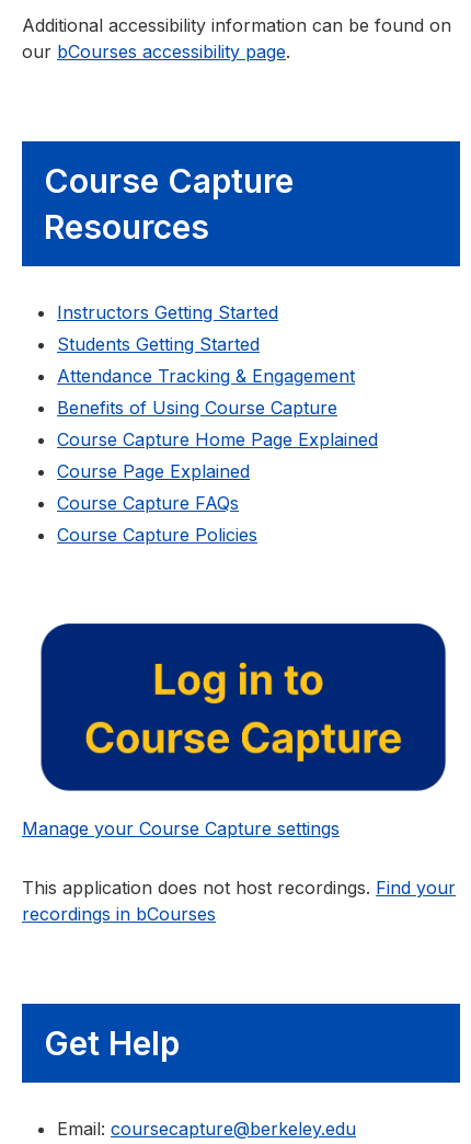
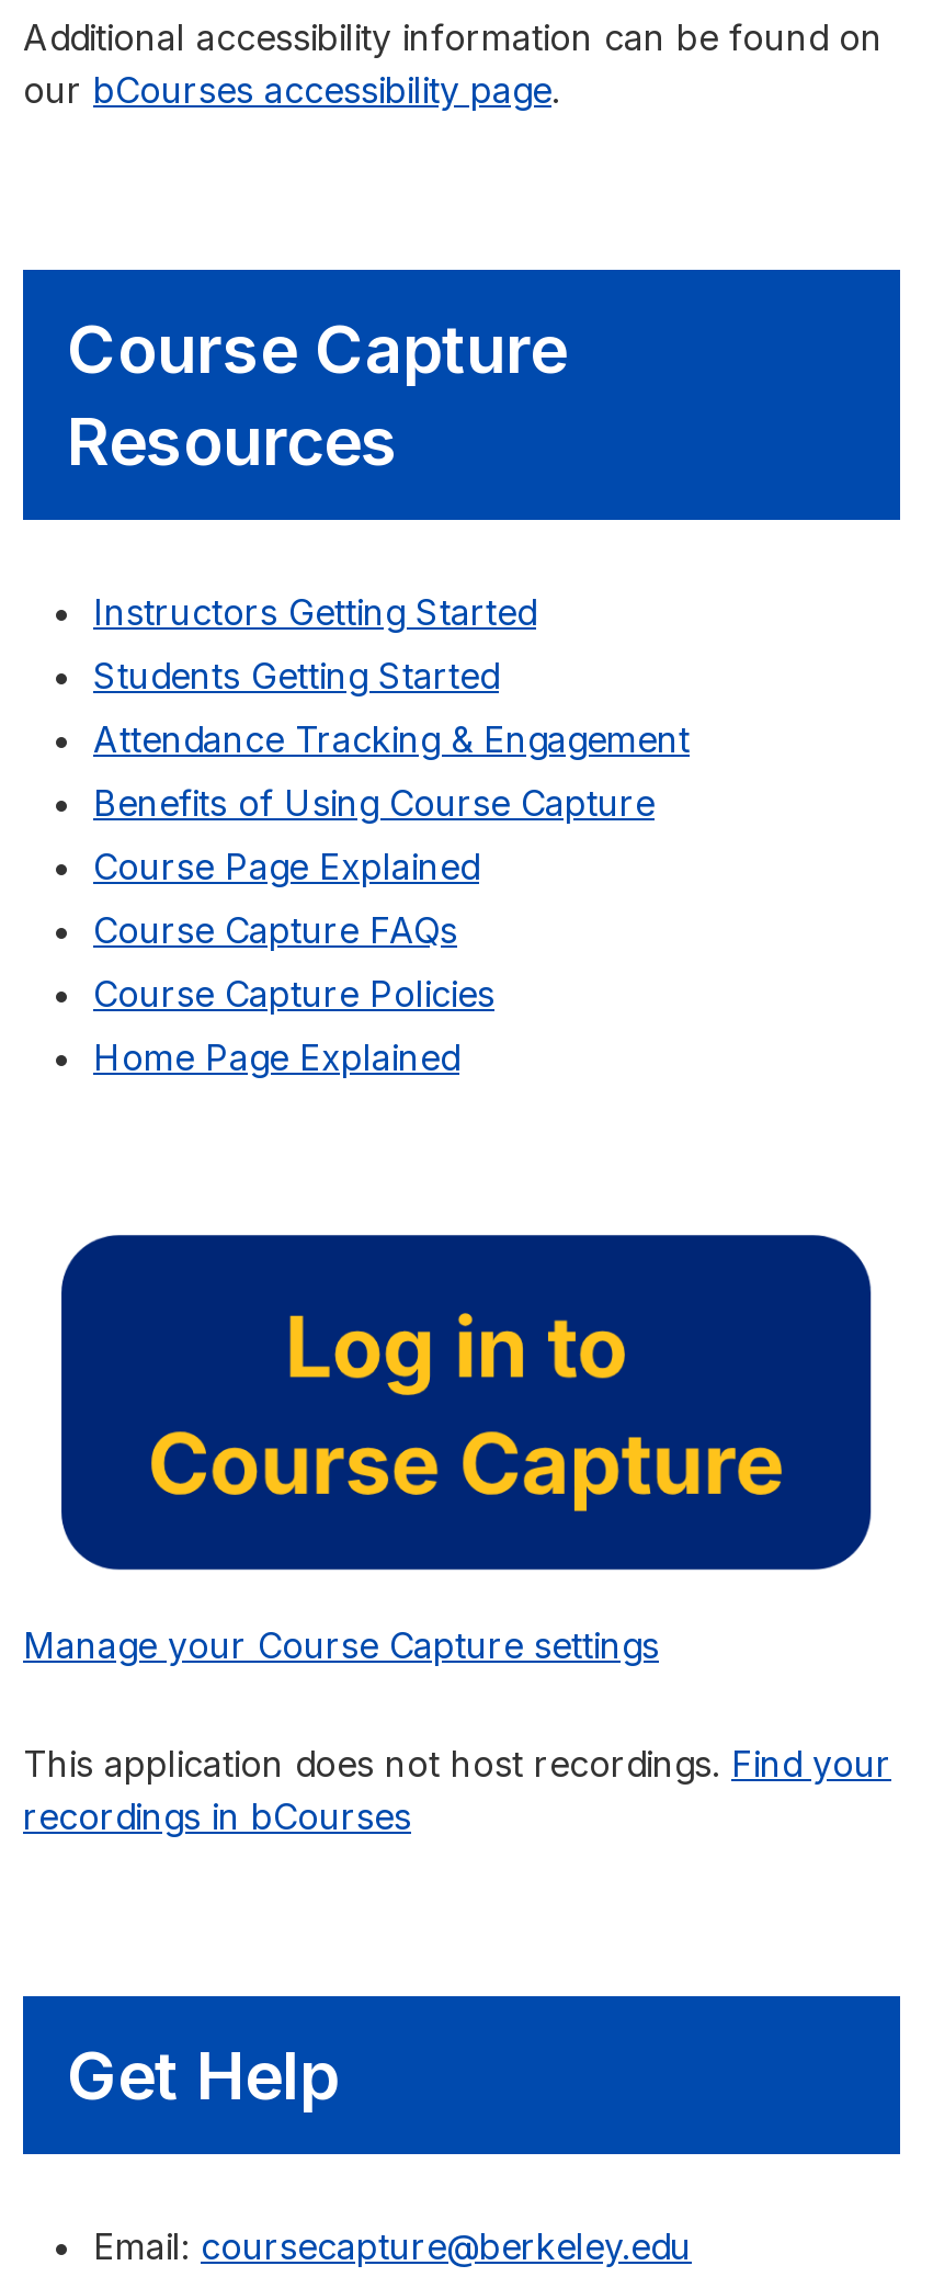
[57,428,378,450] Course Capture Home Page Explained -> none
moved [57,460,257,546] -> [93,845,494,1016]: Course Page Explained | Course Capture FAQs | Course Capture Policies
none -> [93,1035,459,1079] Home Page Explained

